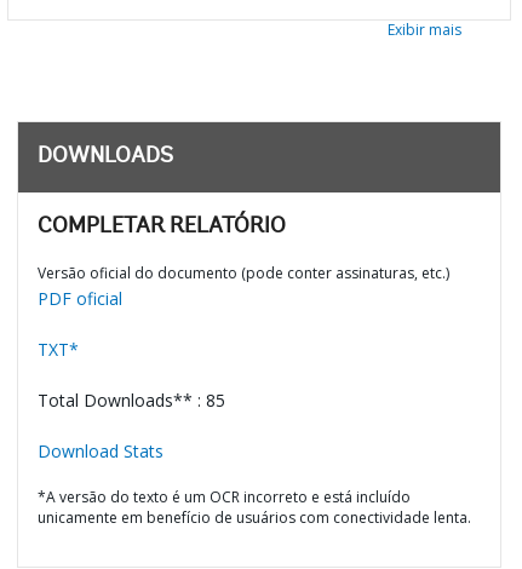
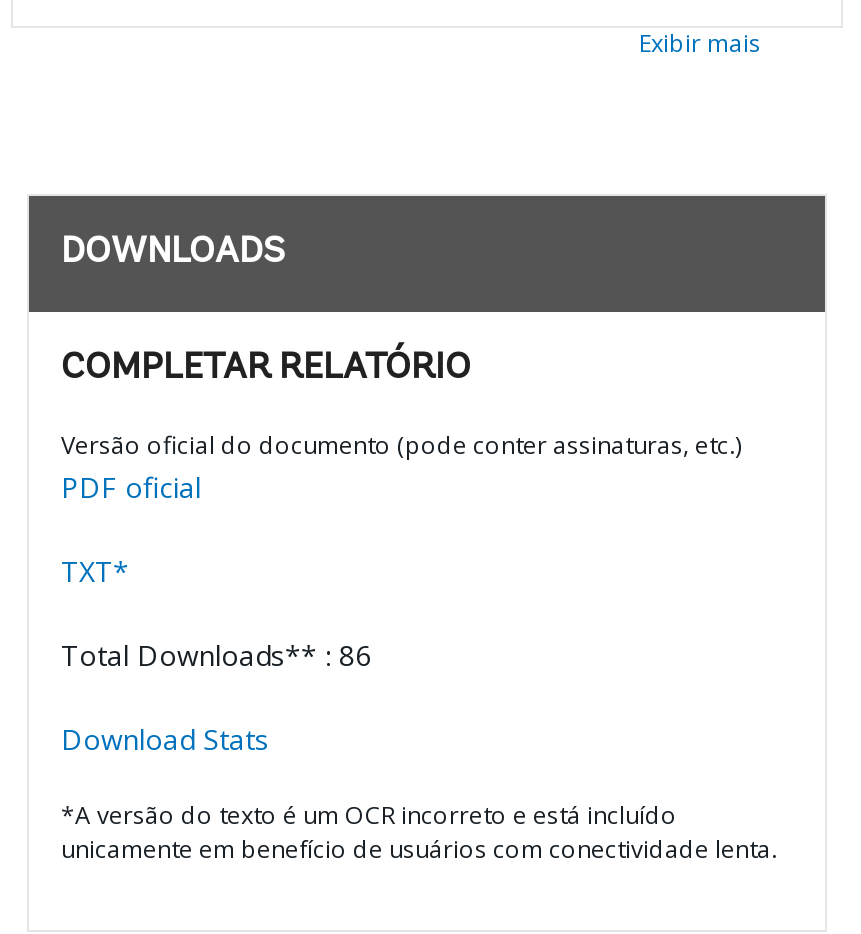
[38,389,225,412] Total Downloads** : 85 -> [61,636,371,674] Total Downloads** : 86

